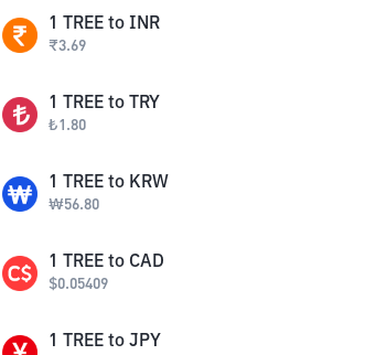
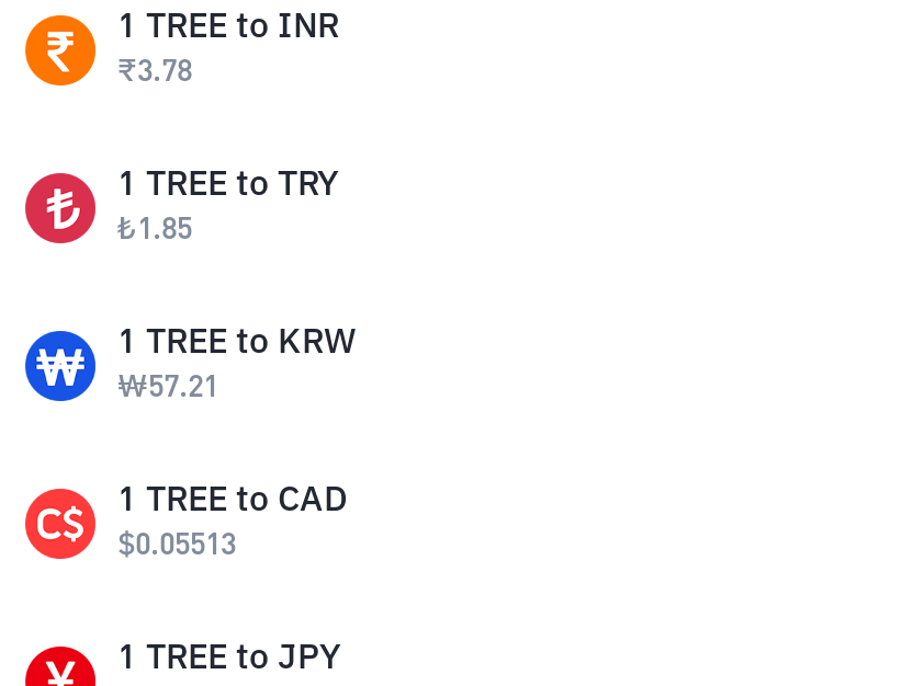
[49,39,86,54] ₹3.69 -> [117,57,192,88] ₹3.78
[49,118,86,133] ₺ 1.80 -> [117,215,192,245] ₺ 1.85
[49,197,99,213] ₩56.80 -> [117,373,218,403] ₩57.21
[49,277,108,292] $0.05409 -> [117,530,236,561] $0.05513

